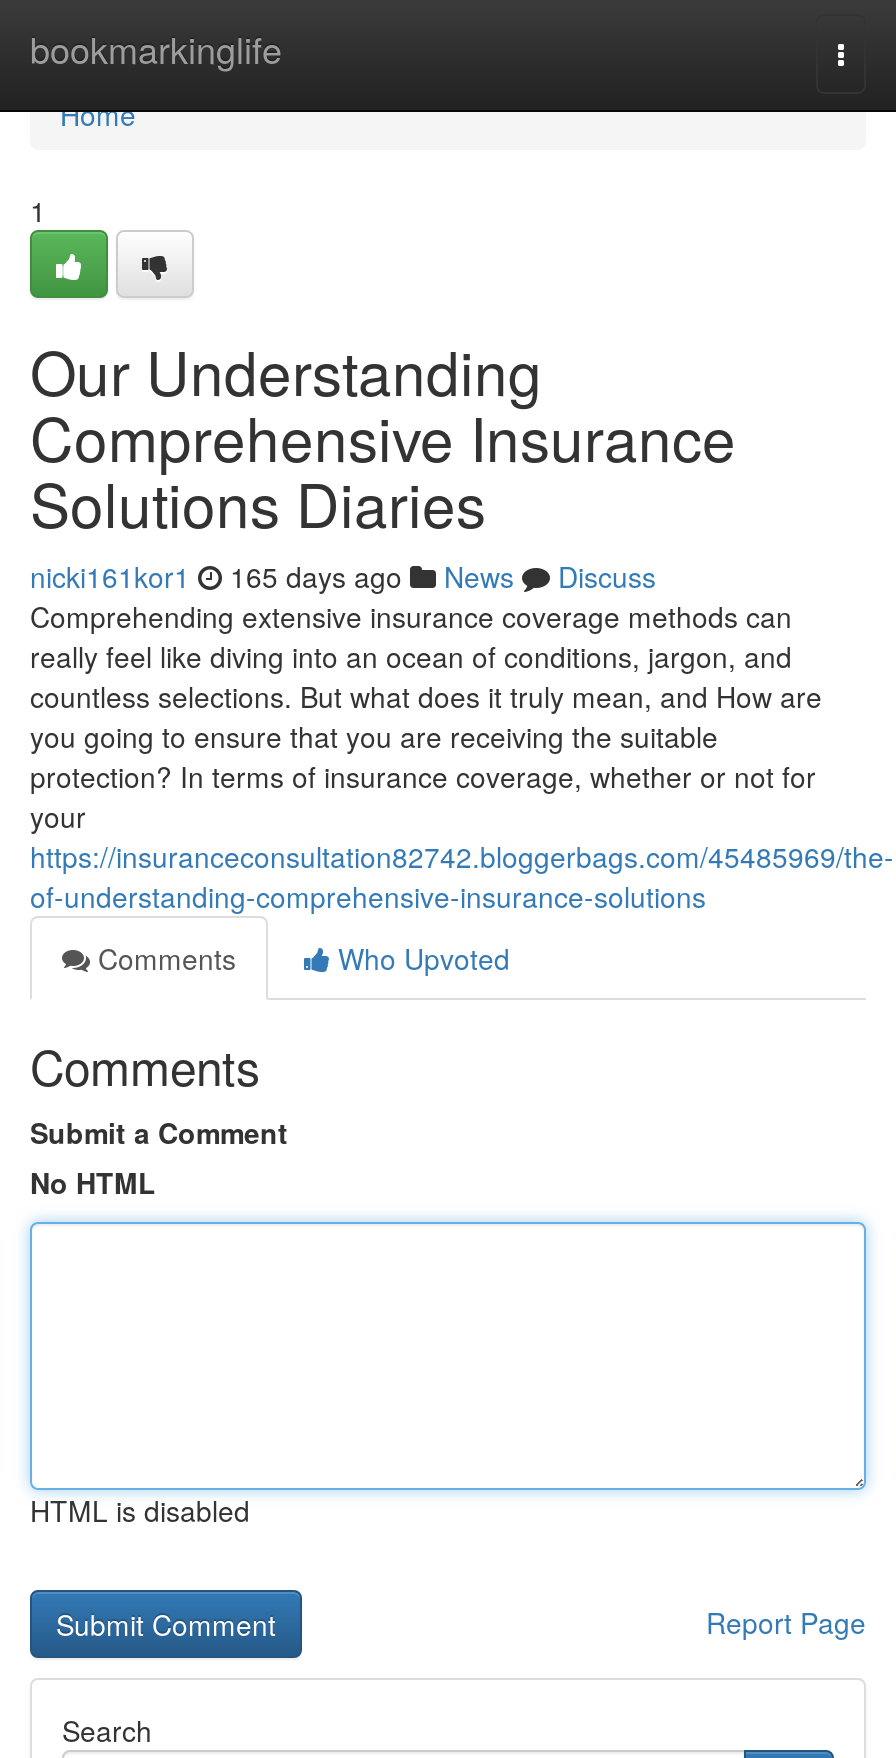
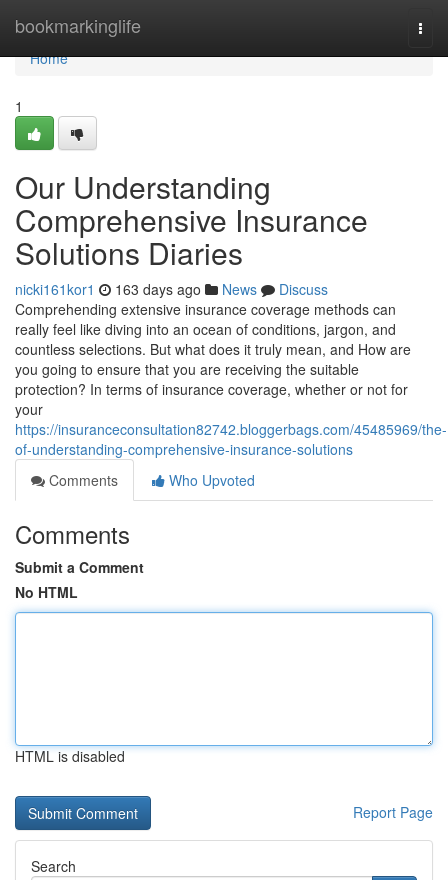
[30,556,656,596] nicki161kor1 165 days ago News Discuss -> [15,279,328,299] nicki161kor1 163 days ago News Discuss

